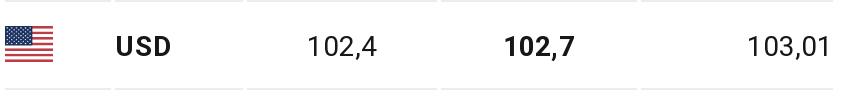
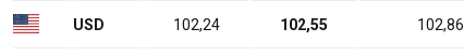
[307,29,377,61] 102,4 -> [173,16,220,33] 102,24
[503,29,575,61] 102,7 -> [280,16,328,33] 102,55
[747,29,833,61] 103,01 -> [417,16,464,33] 102,86

